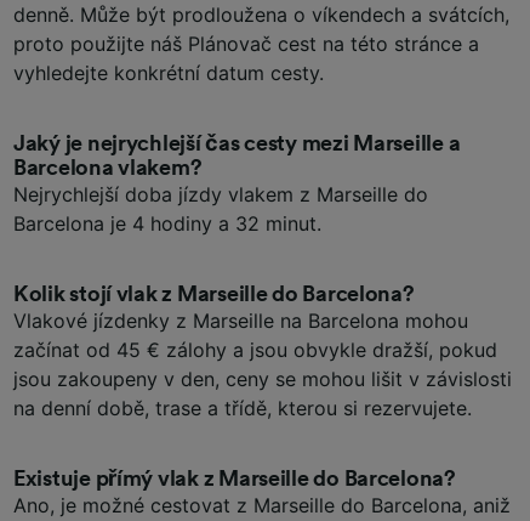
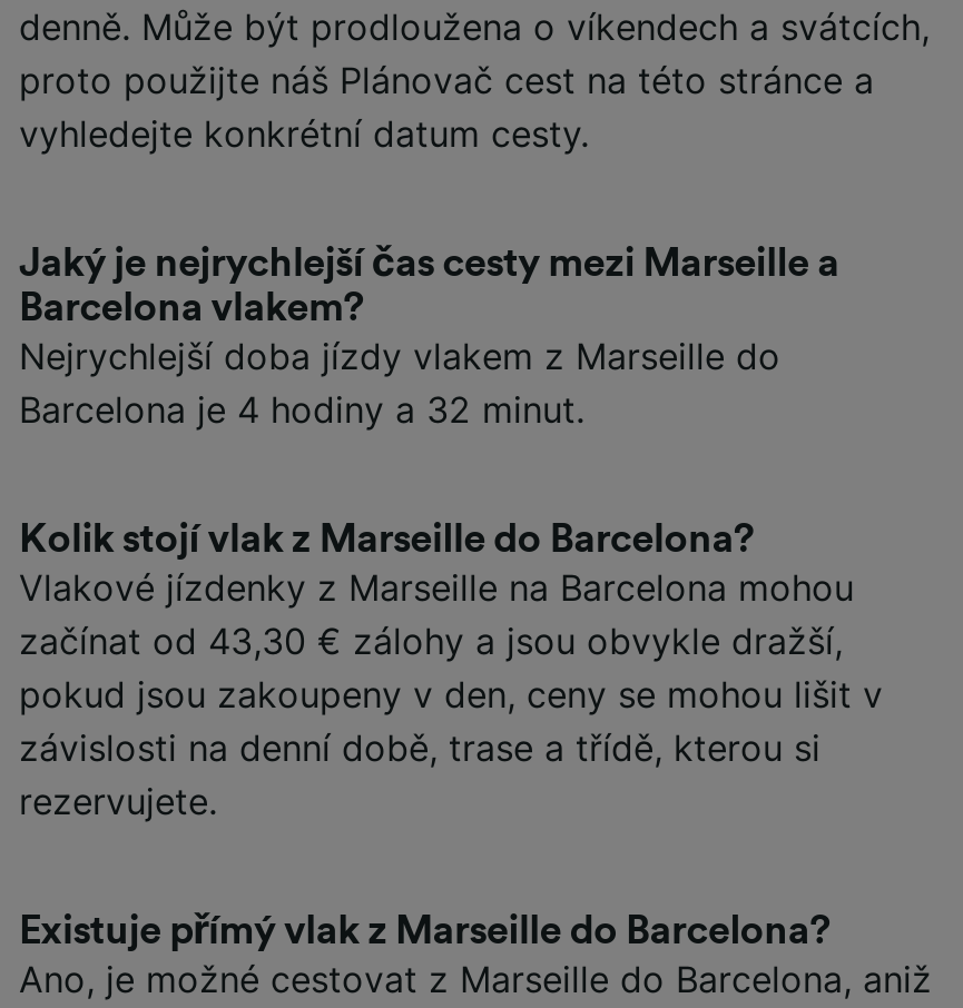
[13,338,512,420] začínat od 45 € zálohy a jsou obvykle dražší, pokud | jsou zakoupeny v den, ceny se mohou lišit v závislosti | na denní době, trase a třídě, kterou si rezervujete. -> [19,619,883,824] začínat od 43,30 € zálohy a jsou obvykle dražší, | pokud jsou zakoupeny v den, ceny se mohou lišit v | závislosti na denní době, trase a třídě, kterou si | rezervujete.

